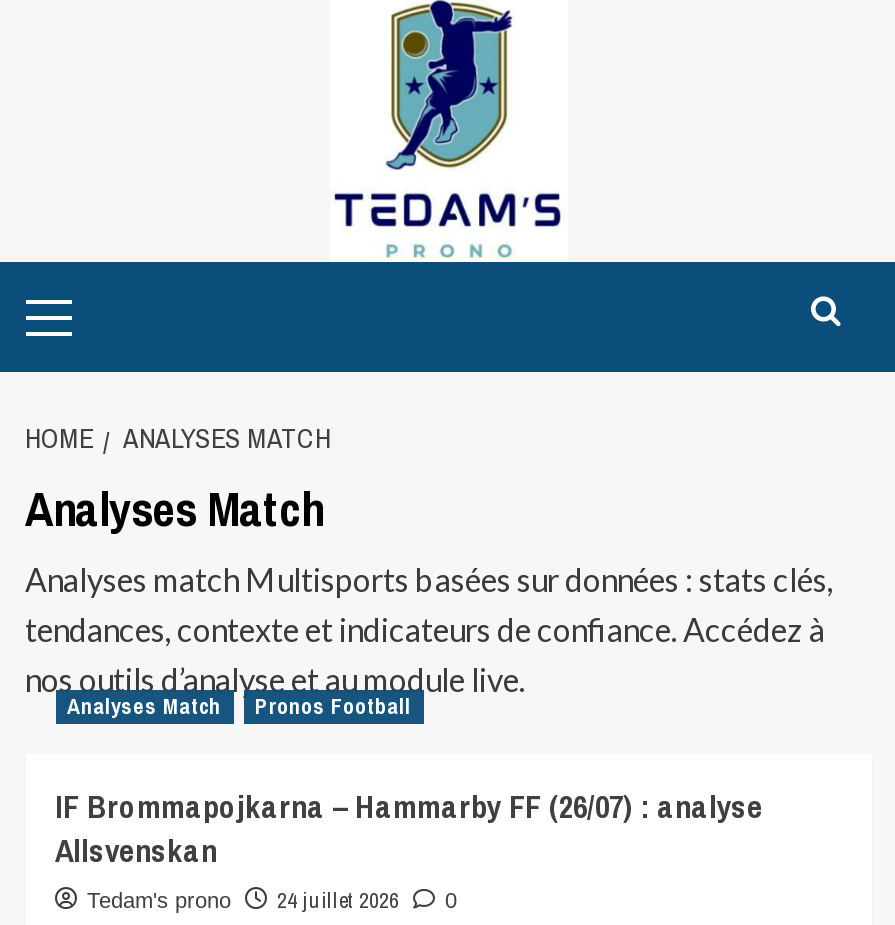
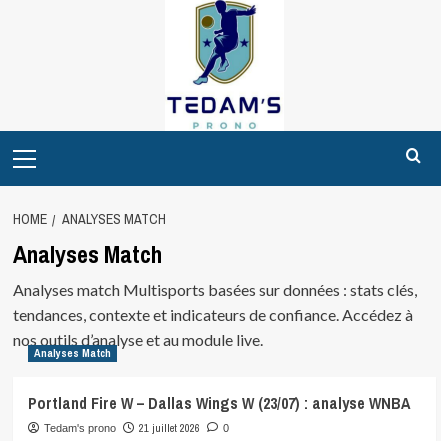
[55,692,763,872] Pronos Football | IF Brommapojkarna – Hammarby FF (26/07) : analyse | Allsvenskan -> [27,392,409,414] Portland Fire W – Dallas Wings W (23/07) : analyse WNBA
[87,886,457,914] Tedam's prono 24 juillet 2026 0 -> [43,421,228,435] Tedam's prono 21 juillet 2026 0

